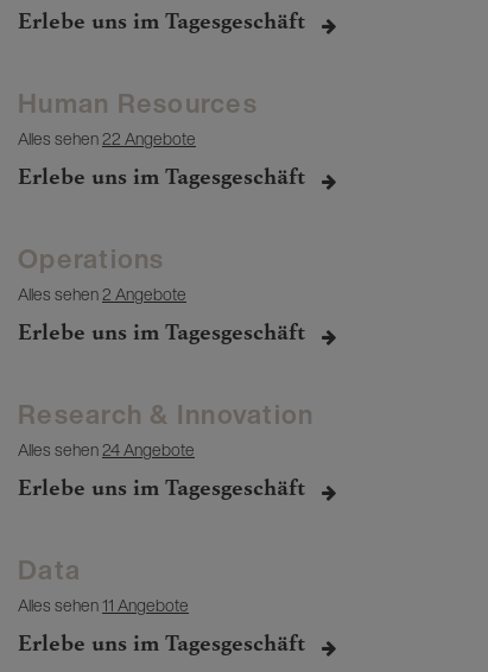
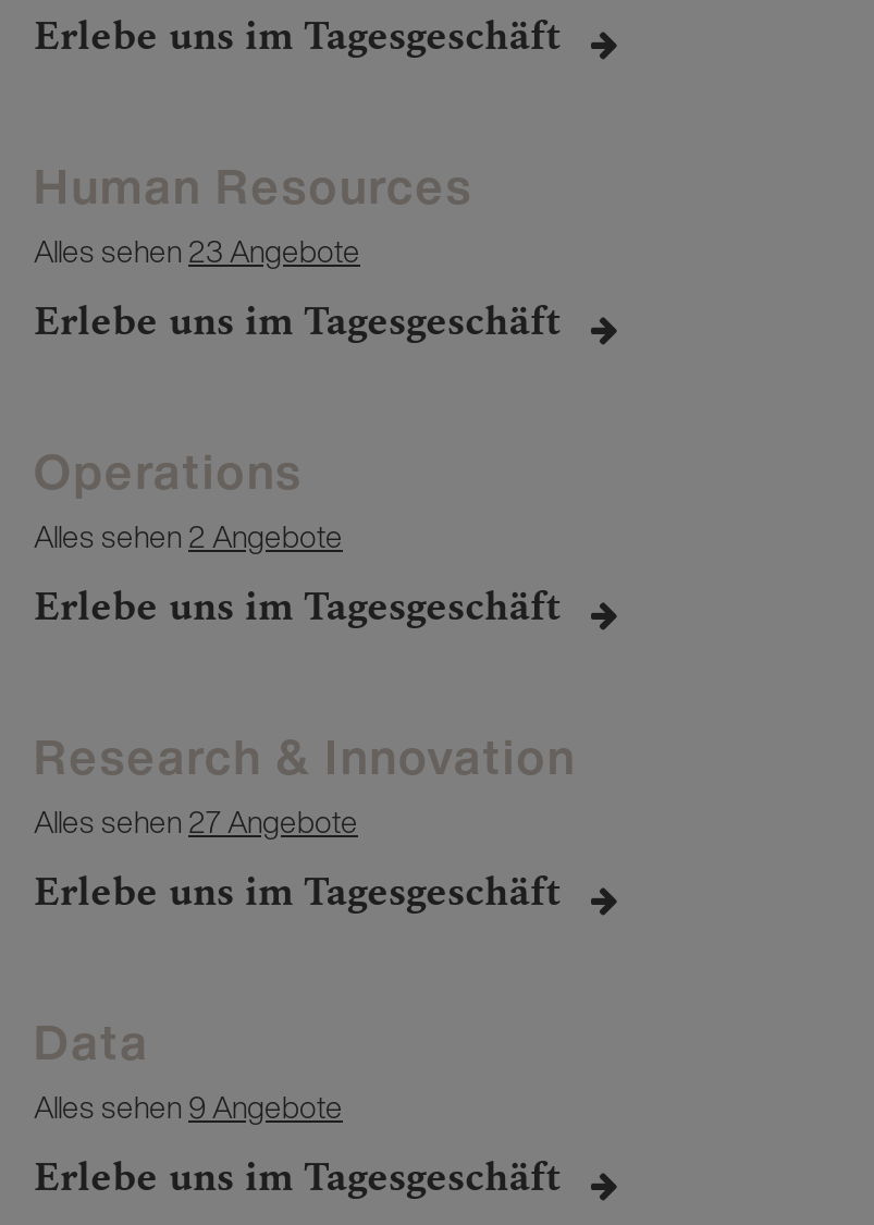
[18,126,196,151] Alles sehen 22 Angebote -> [34,228,360,273] Alles sehen 23 Angebote
[18,437,195,462] Alles sehen 24 Angebote -> [34,798,358,844] Alles sehen 27 Angebote
[18,592,189,617] Alles sehen 11 Angebote -> [34,1083,343,1129] Alles sehen 9 Angebote

